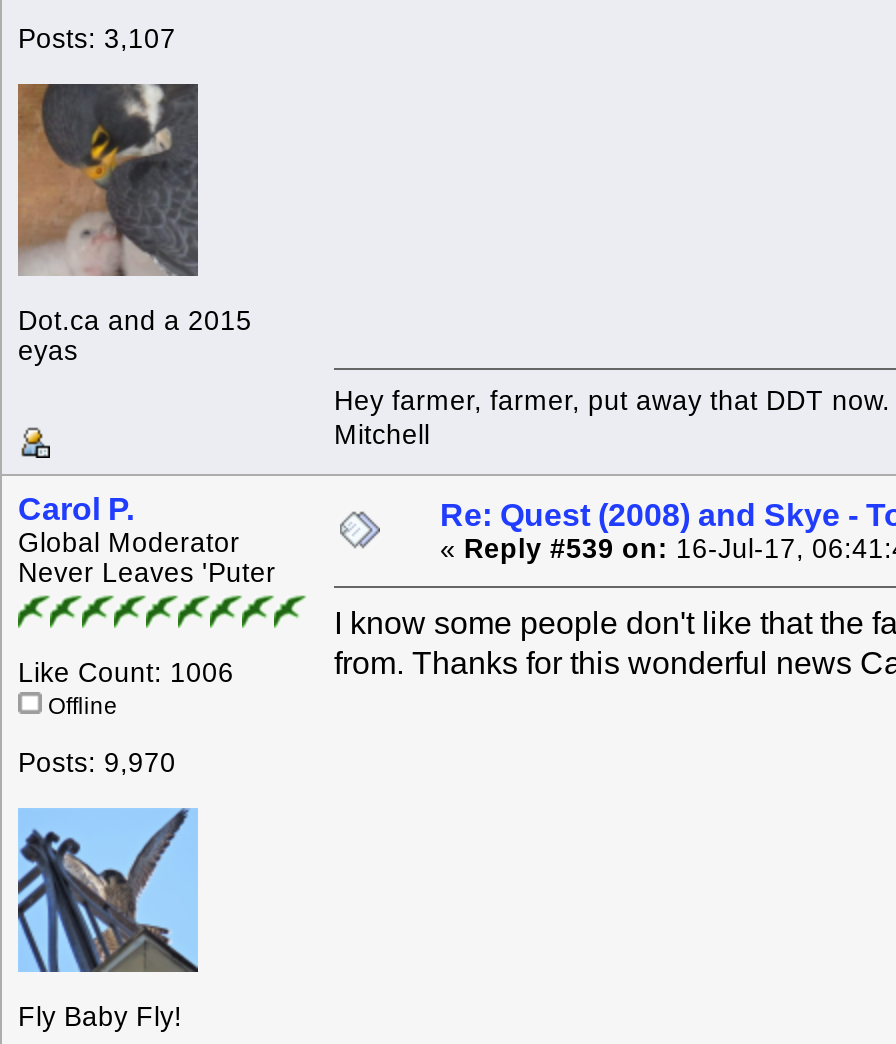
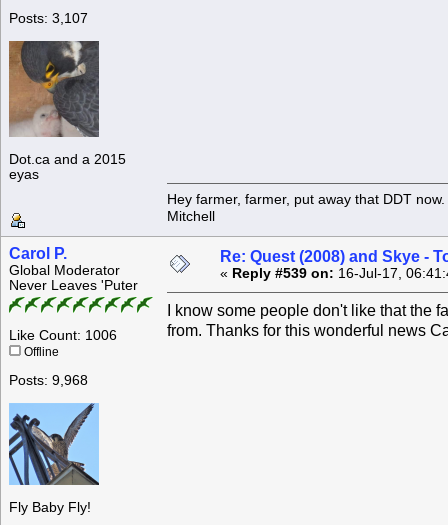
[18,748,176,778] Posts: 9,970 -> [9,373,88,388] Posts: 9,968

